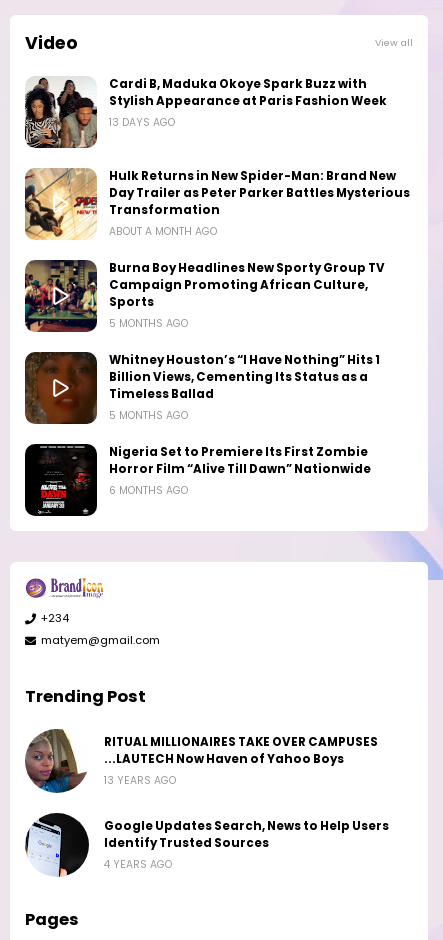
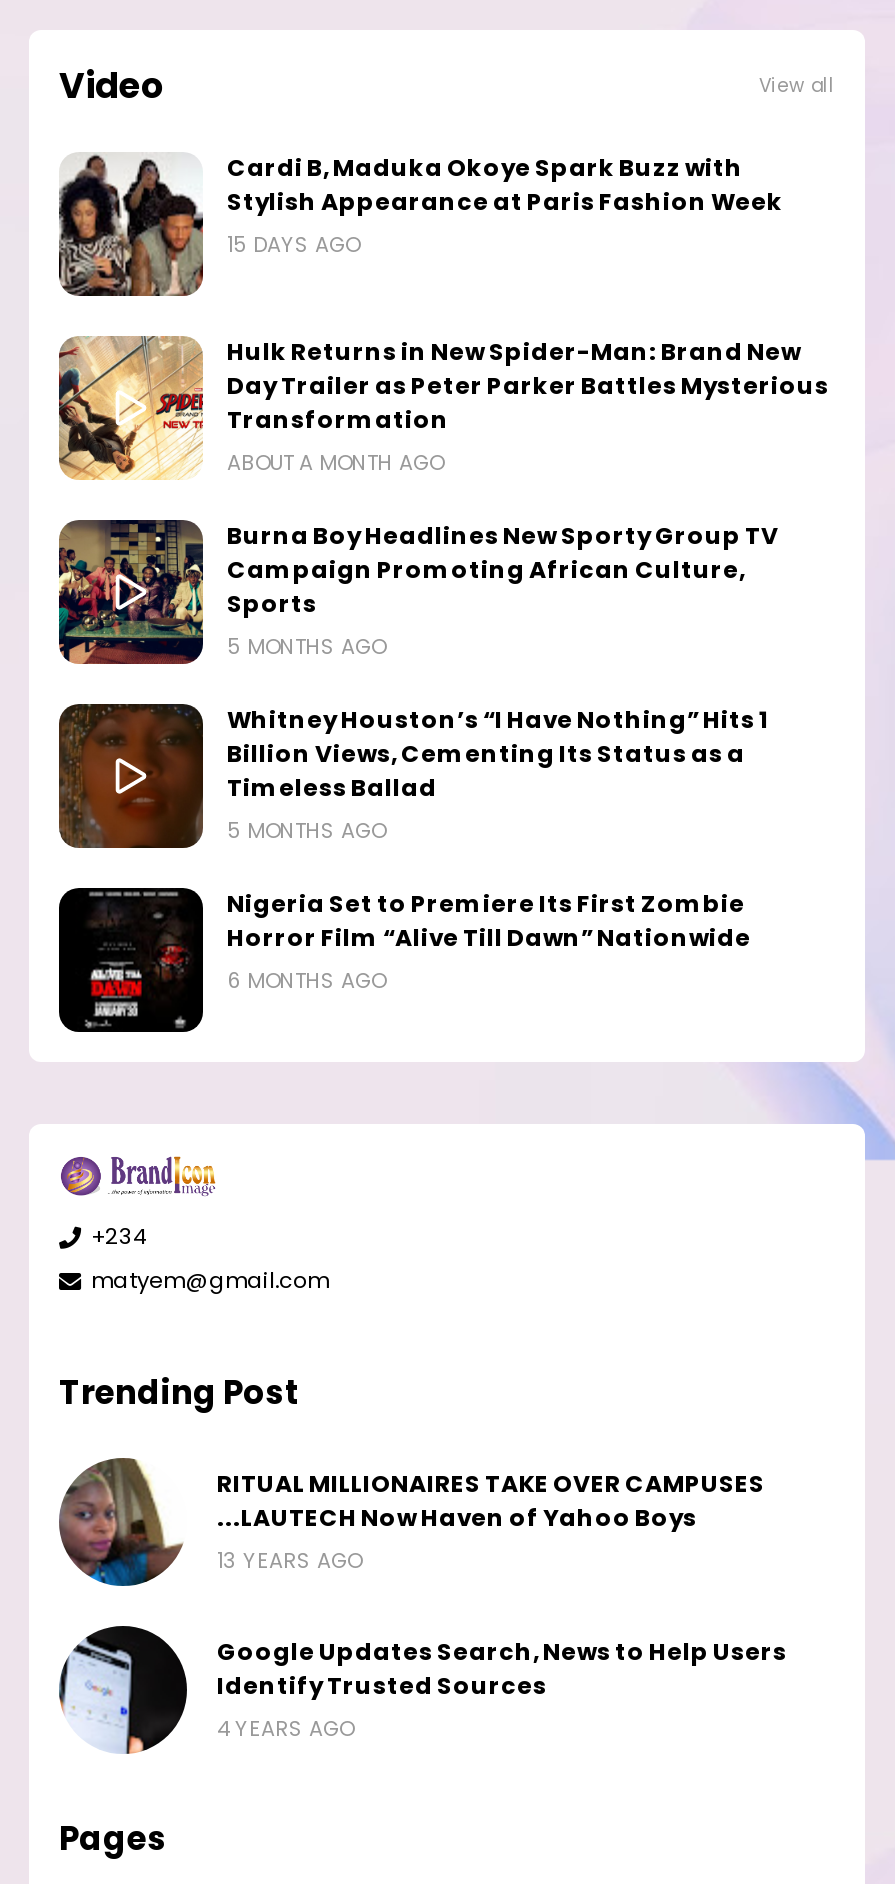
[109,115,175,130] 13 DAYS AGO -> [227,229,359,259] 15 DAYS AGO

